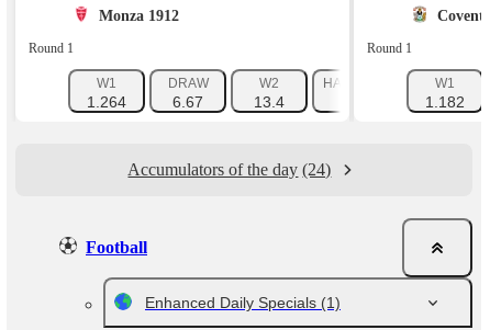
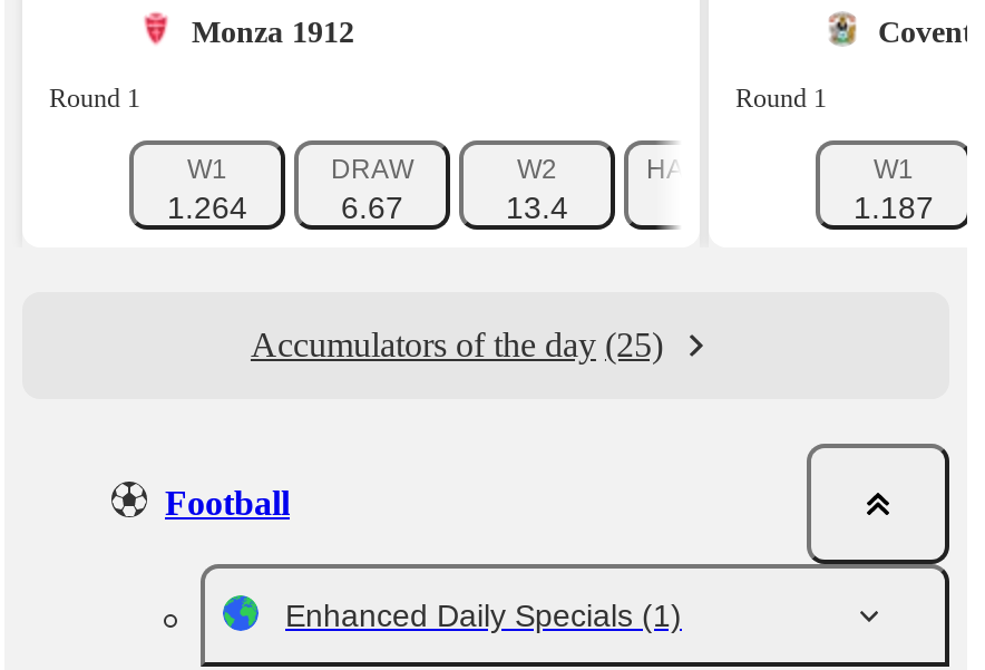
[425,93,465,111] 1.182 -> [854,190,934,225] 1.187
[128,160,331,179] Accumulators of the day (24) -> [251,326,663,363] Accumulators of the day (25)

